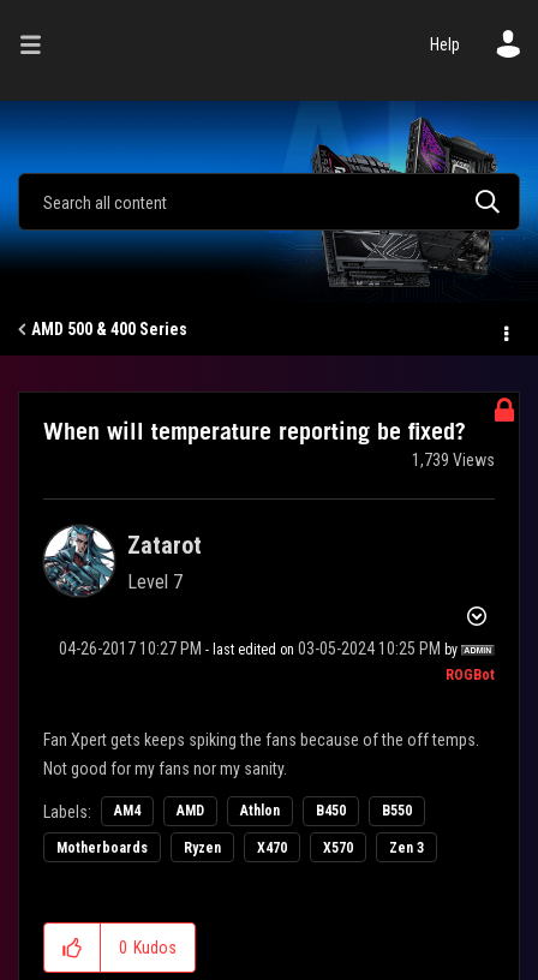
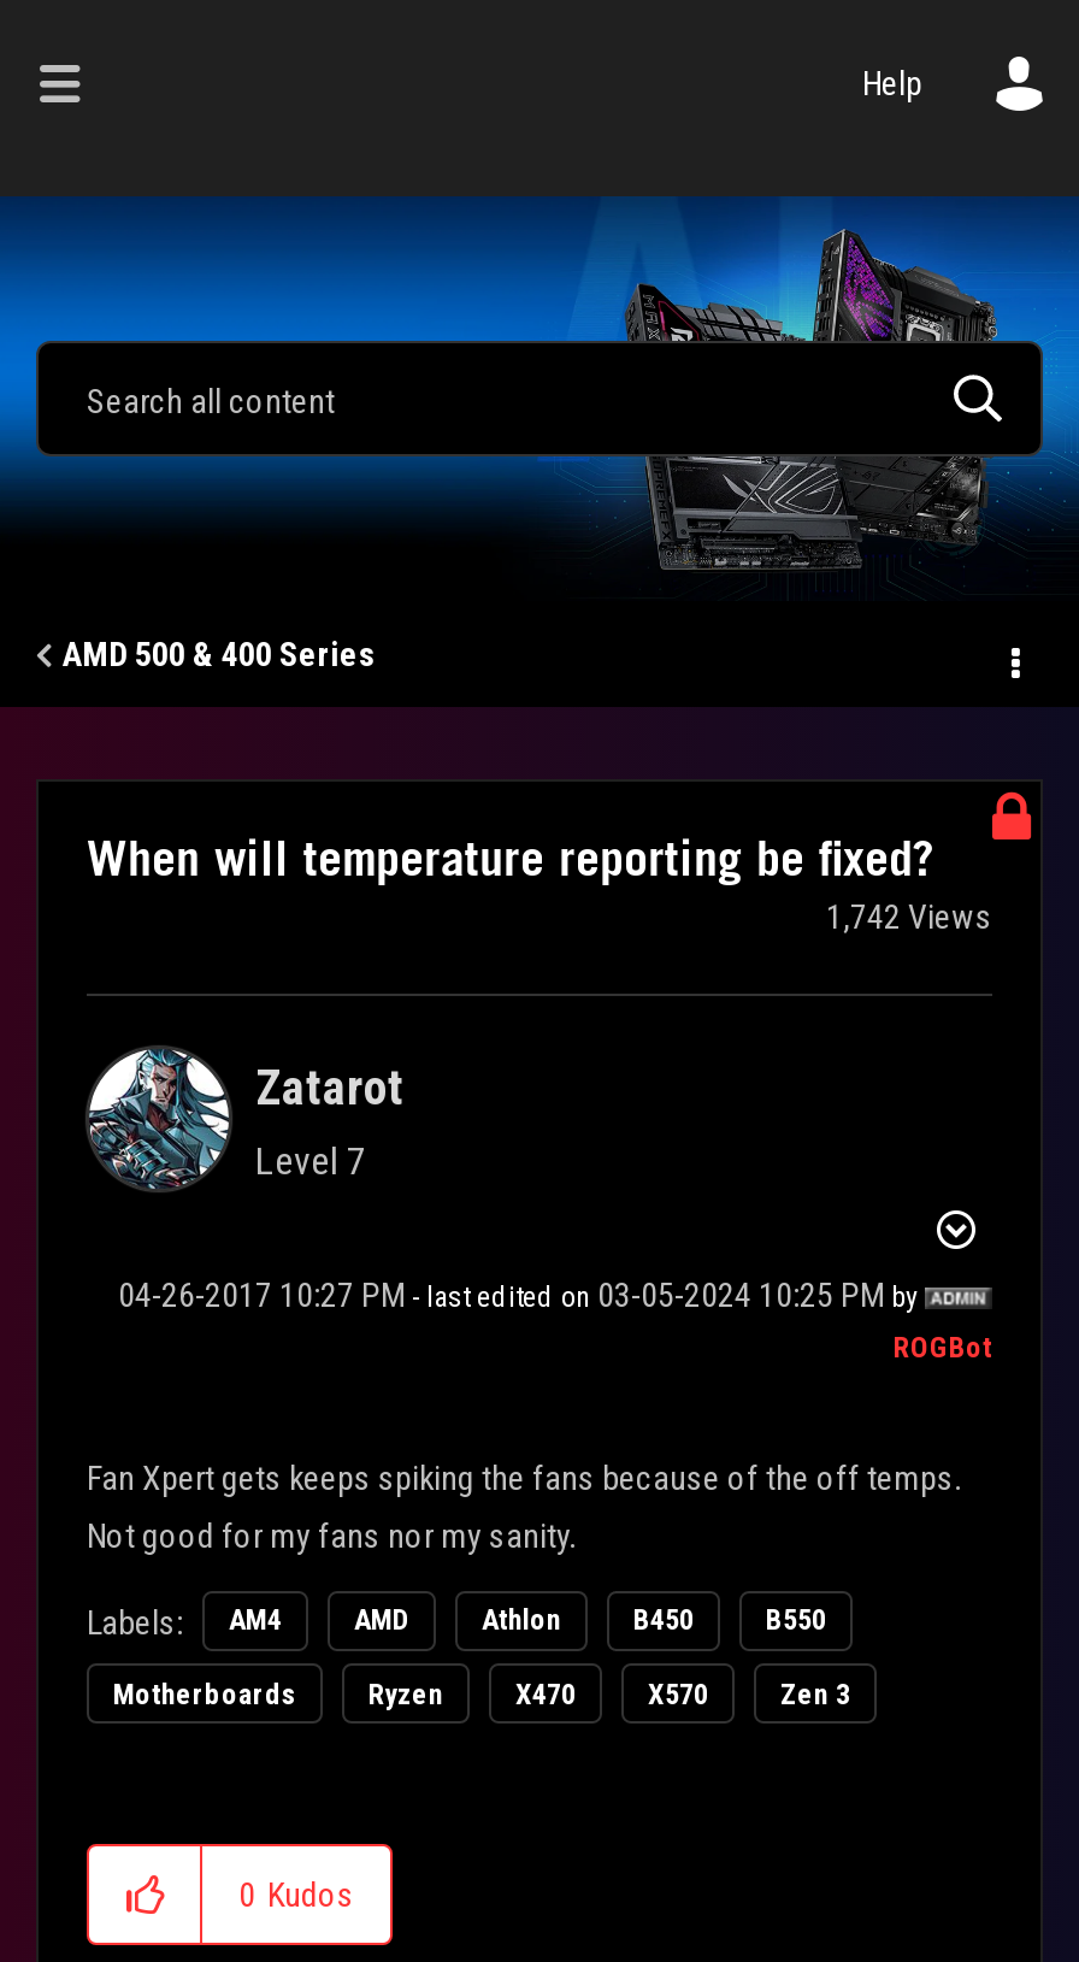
[412,450,495,470] 1,739 Views -> [826,897,992,936] 1,742 Views

